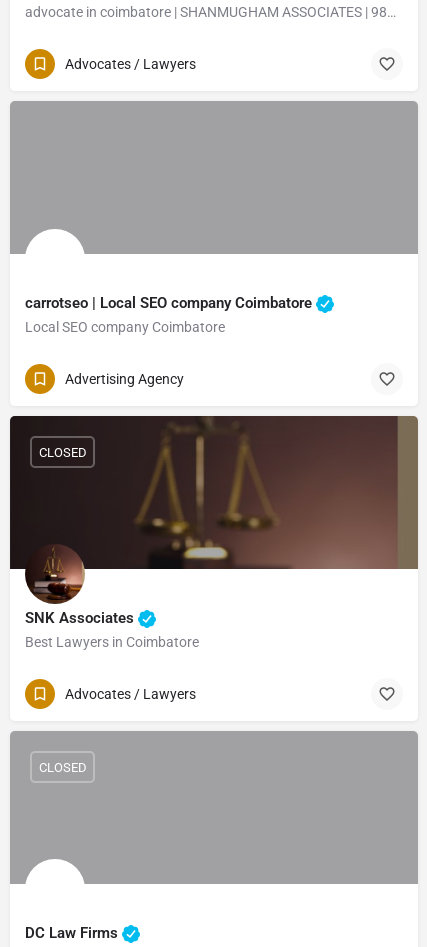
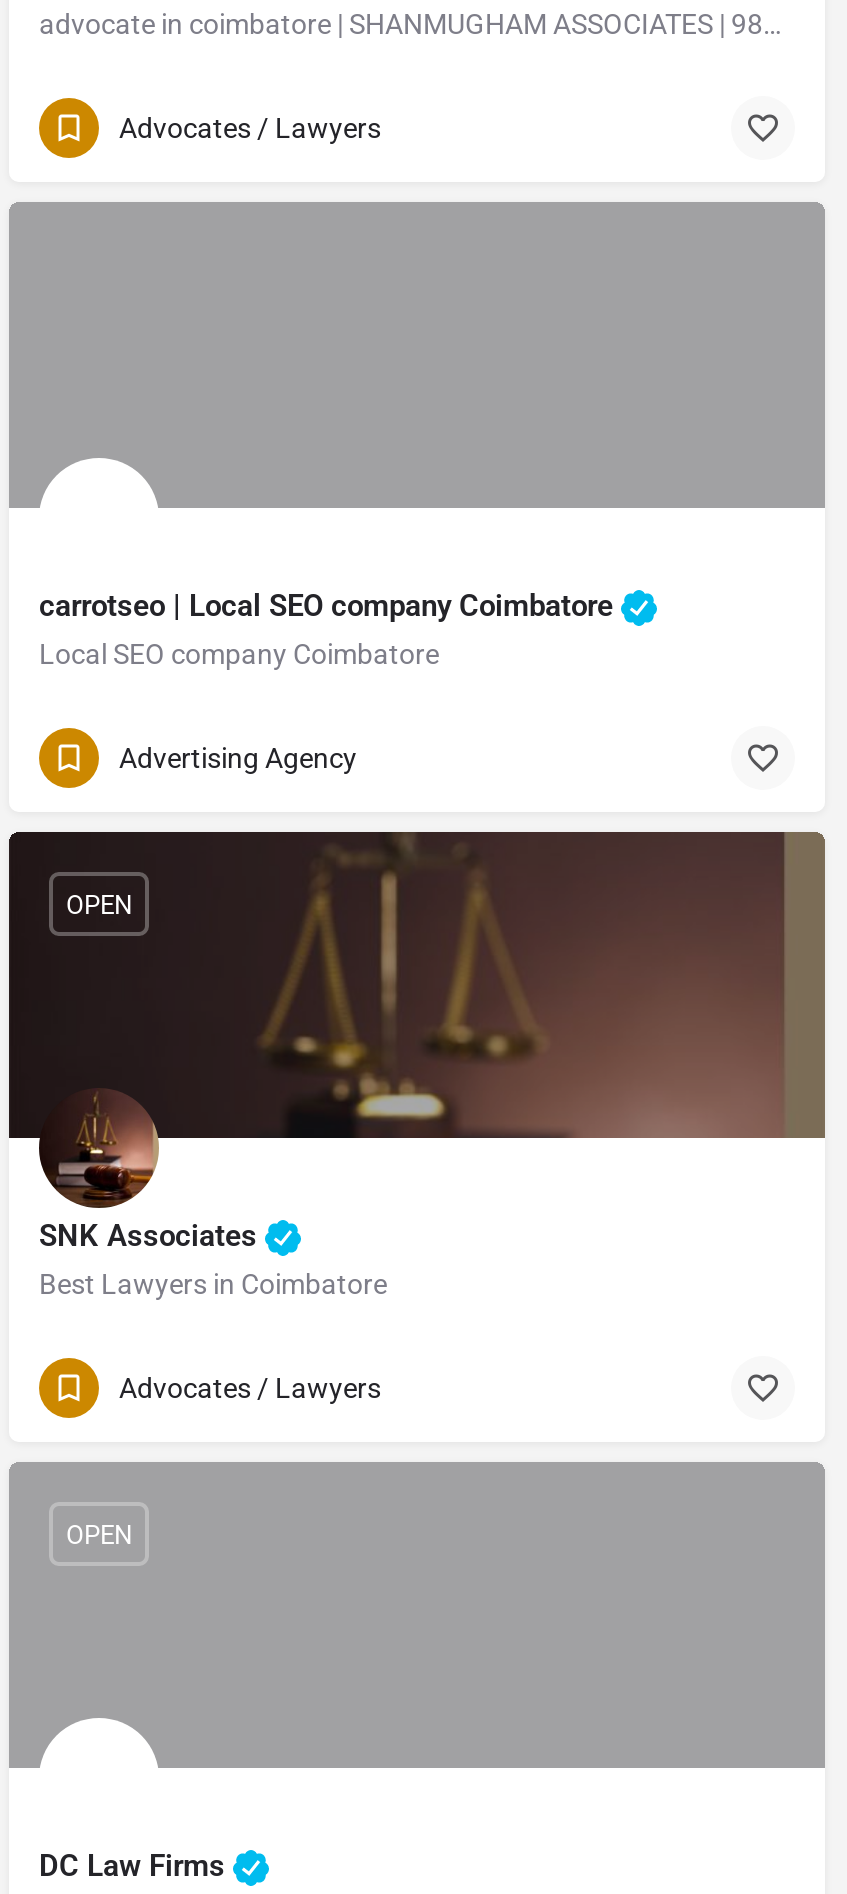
[38,444,86,459] CLOSED -> [66,889,132,919] OPEN
[38,759,86,774] CLOSED -> [66,1519,132,1549] OPEN

